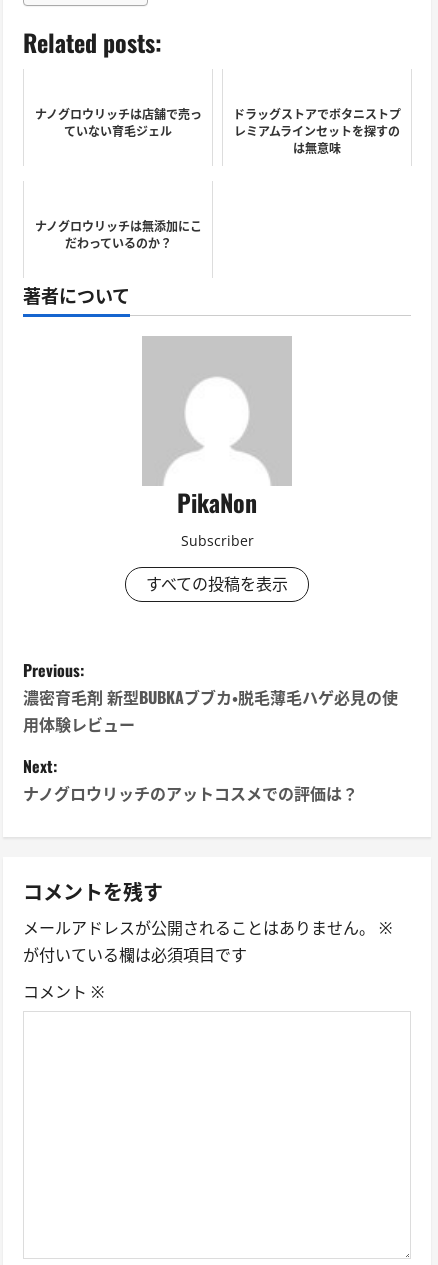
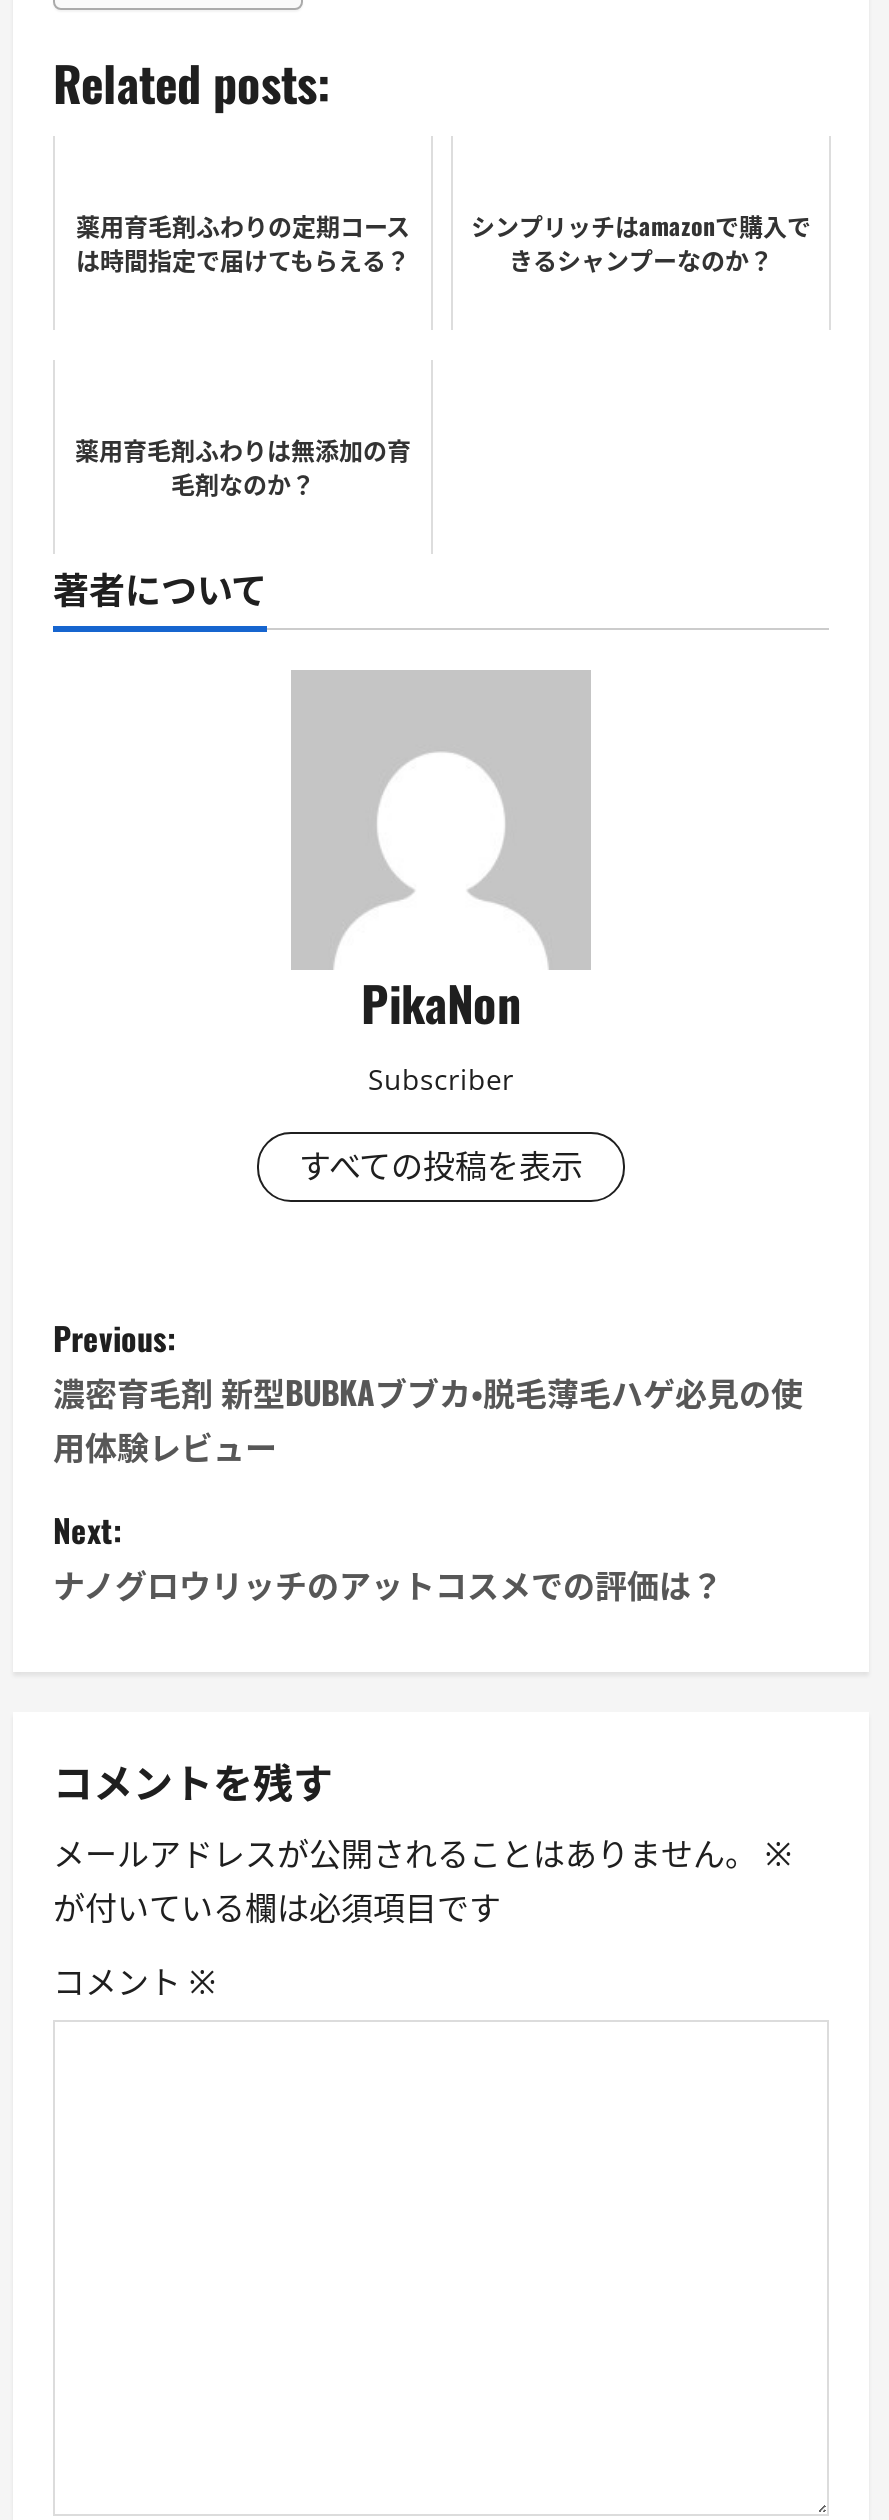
[34,105,201,139] ナノグロウリッチは店舗で売っ | ていない育毛ジェル -> [76,208,410,276] 薬用育毛剤ふわりの定期コース | は時間指定で届けてもらえる？
[233,105,401,156] ドラッグストアでボタニストプ | レミアムラインセットを探すの | は無意味 -> [471,208,811,276] シンプリッチはamazonで購入で | きるシャンプーなのか？
[34,217,201,251] ナノグロウリッチは無添加にこ | だわっているのか？ -> [75,432,411,500] 薬用育毛剤ふわりは無添加の育 | 毛剤なのか？

